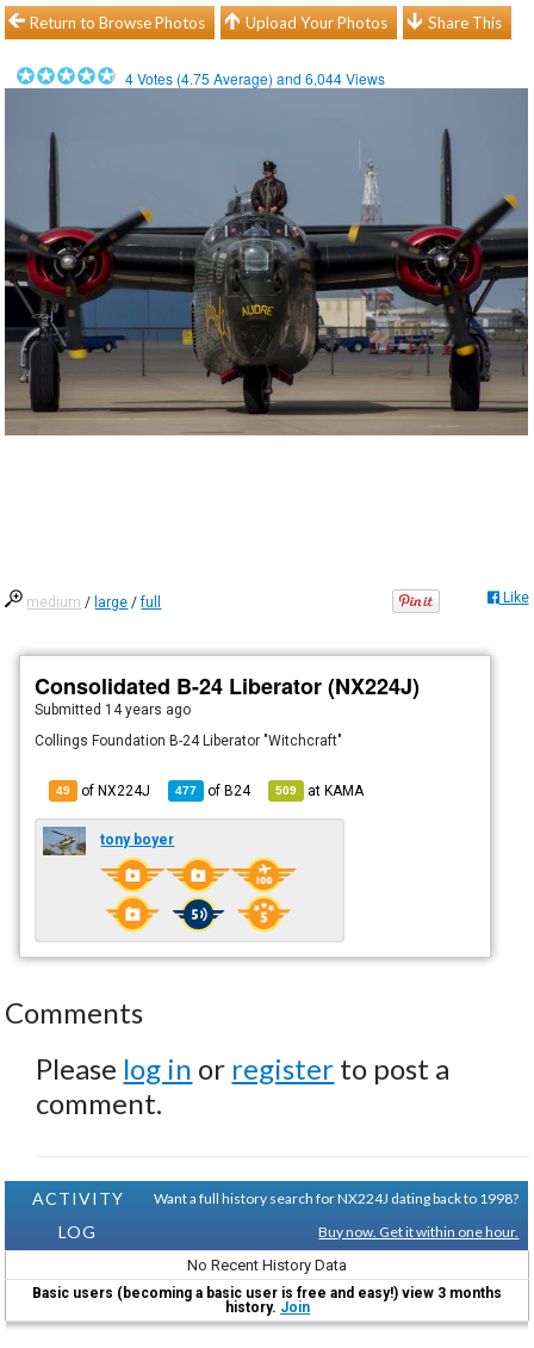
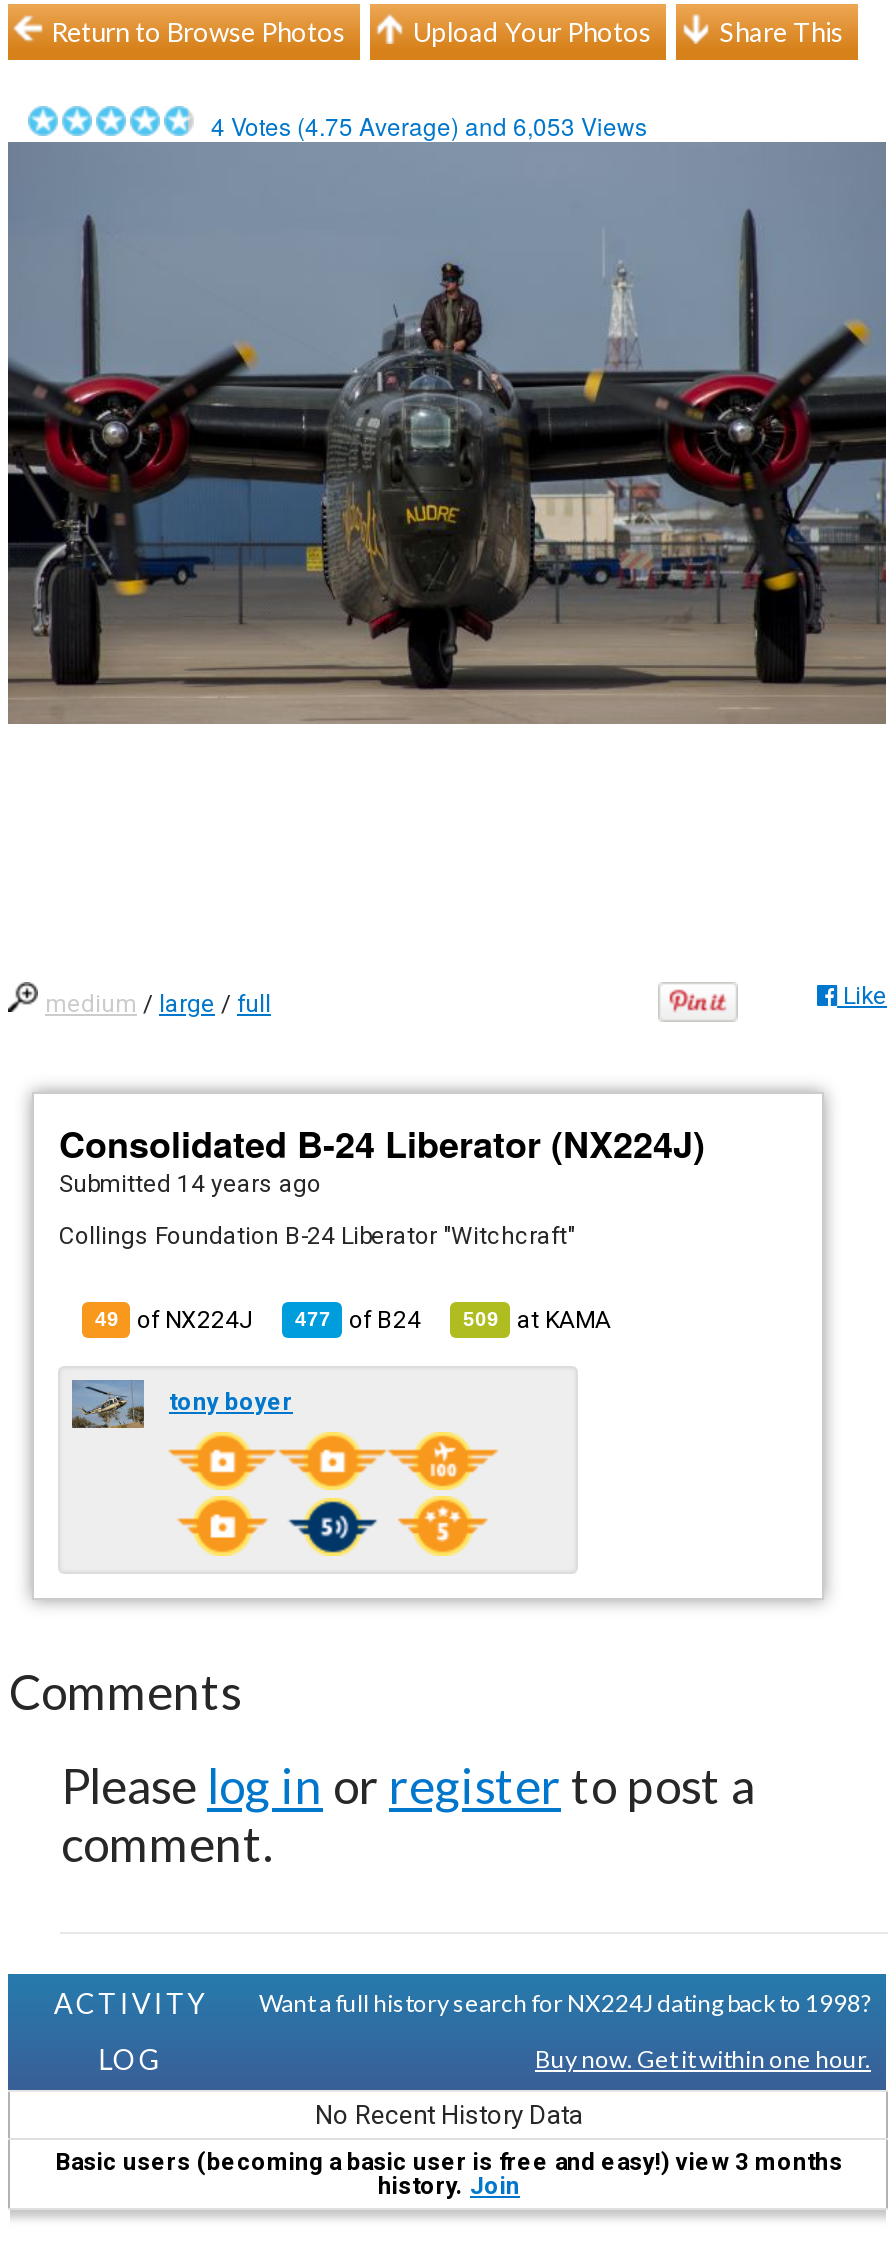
[126,68,393,88] 4 Votes (4.75 Average) and 6,044 Views -> [211,108,659,142] 4 Votes (4.75 Average) and 6,053 Views

